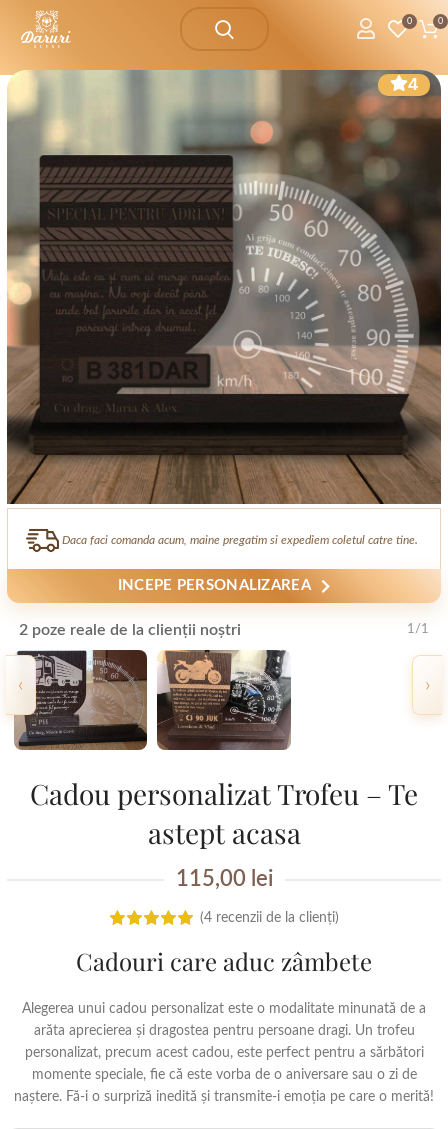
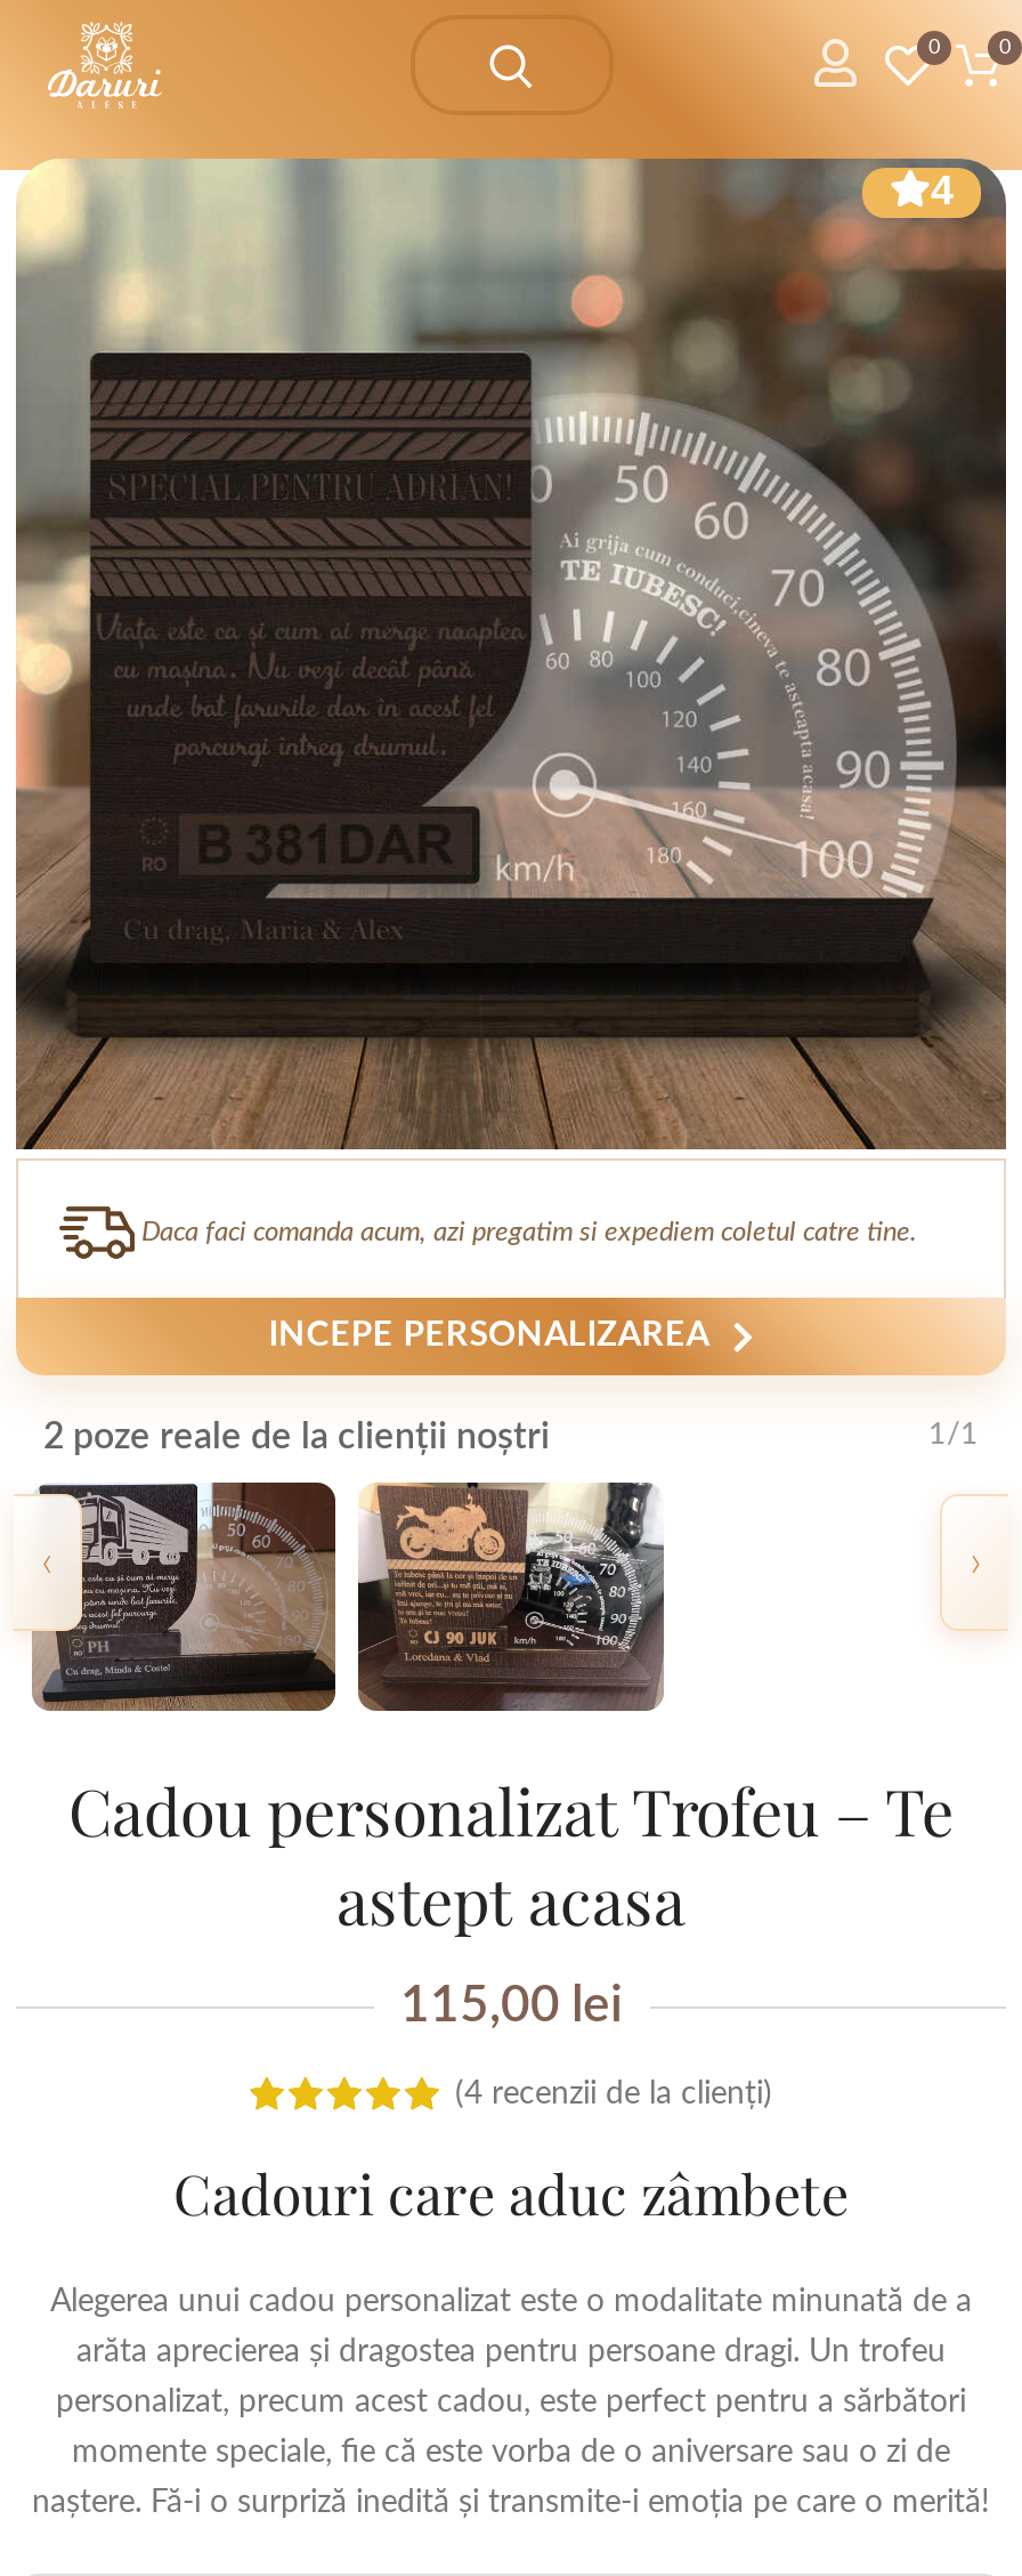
[62,534,418,546] Daca faci comanda acum, maine pregatim si expediem coletul catre tine. -> [141,1218,917,1246] Daca faci comanda acum, azi pregatim si expediem coletul catre tine.

